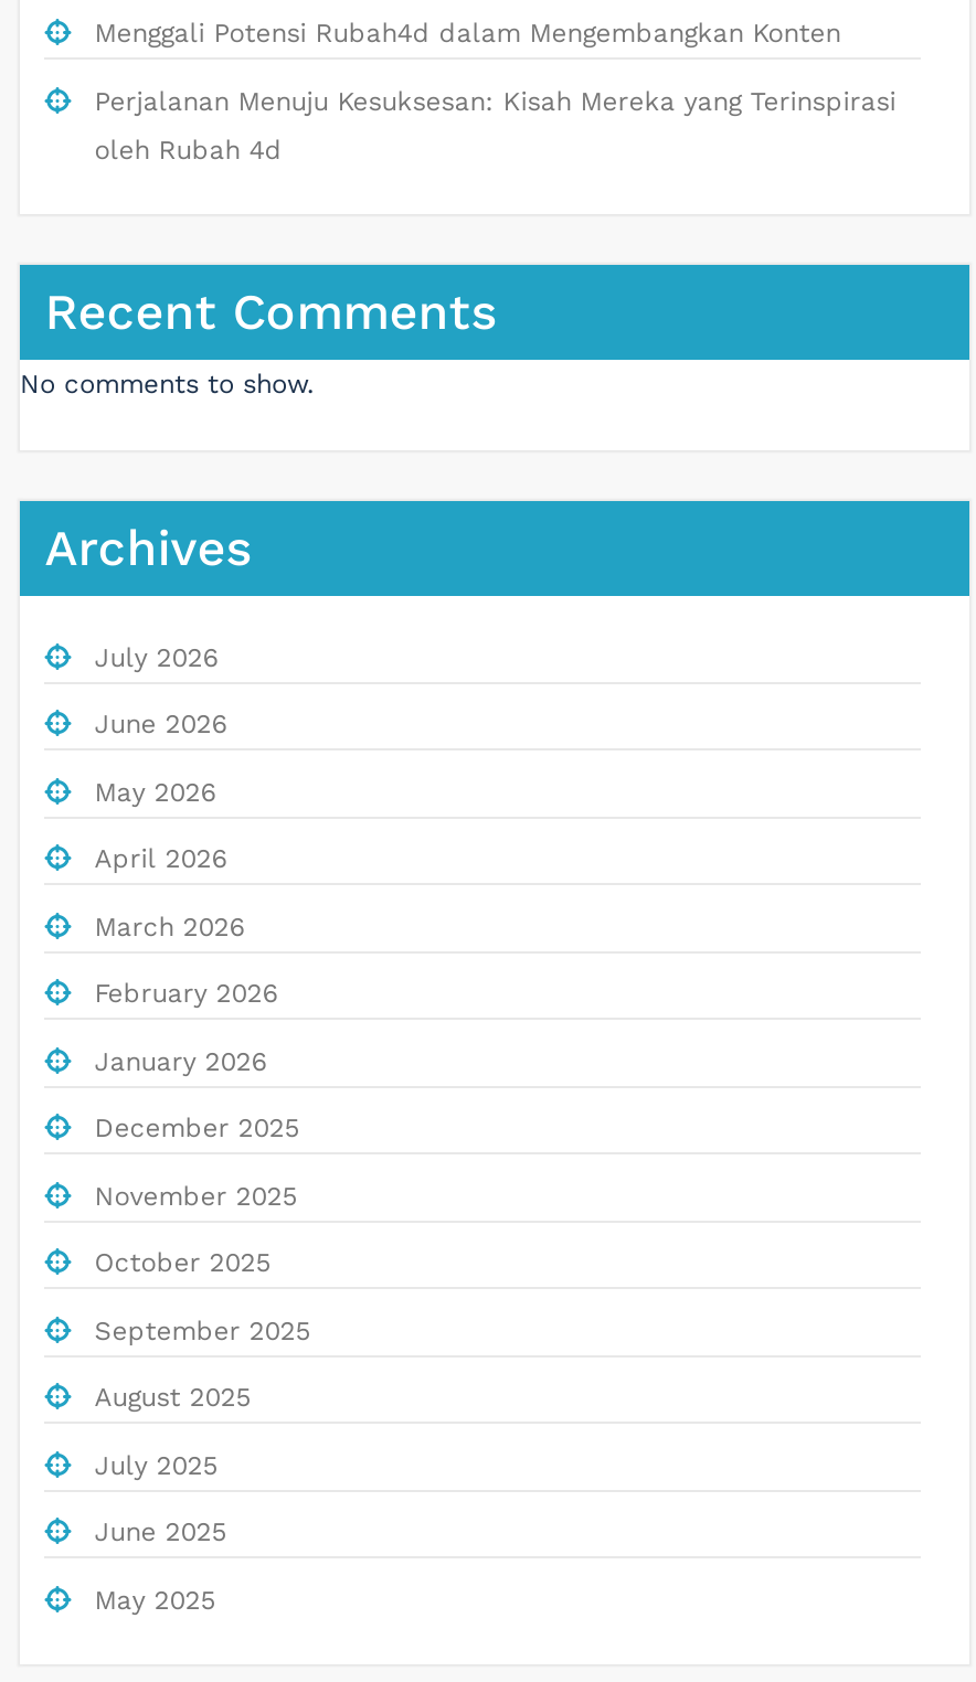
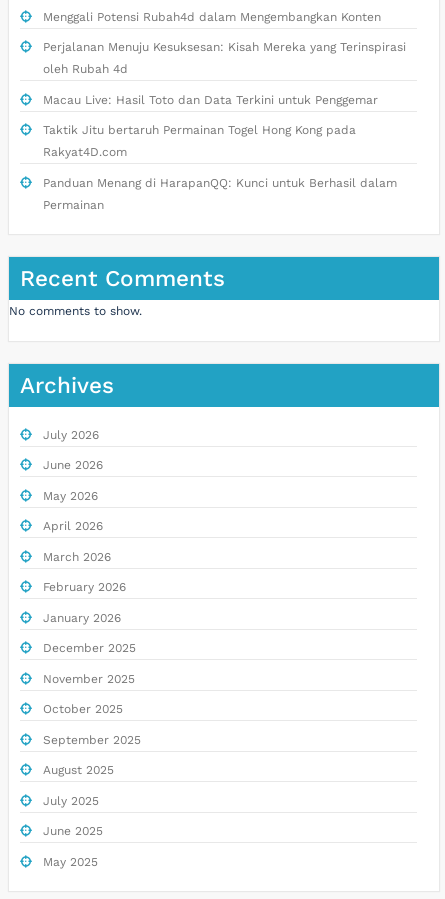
none -> [43,93,397,212] Macau Live: Hasil Toto dan Data Terkini untuk Penggemar | Taktik Jitu bertaruh Permainan Togel Hong Kong pada | Rakyat4D.com | Panduan Menang di HarapanQQ: Kunci untuk Berhasil dalam | Permainan

